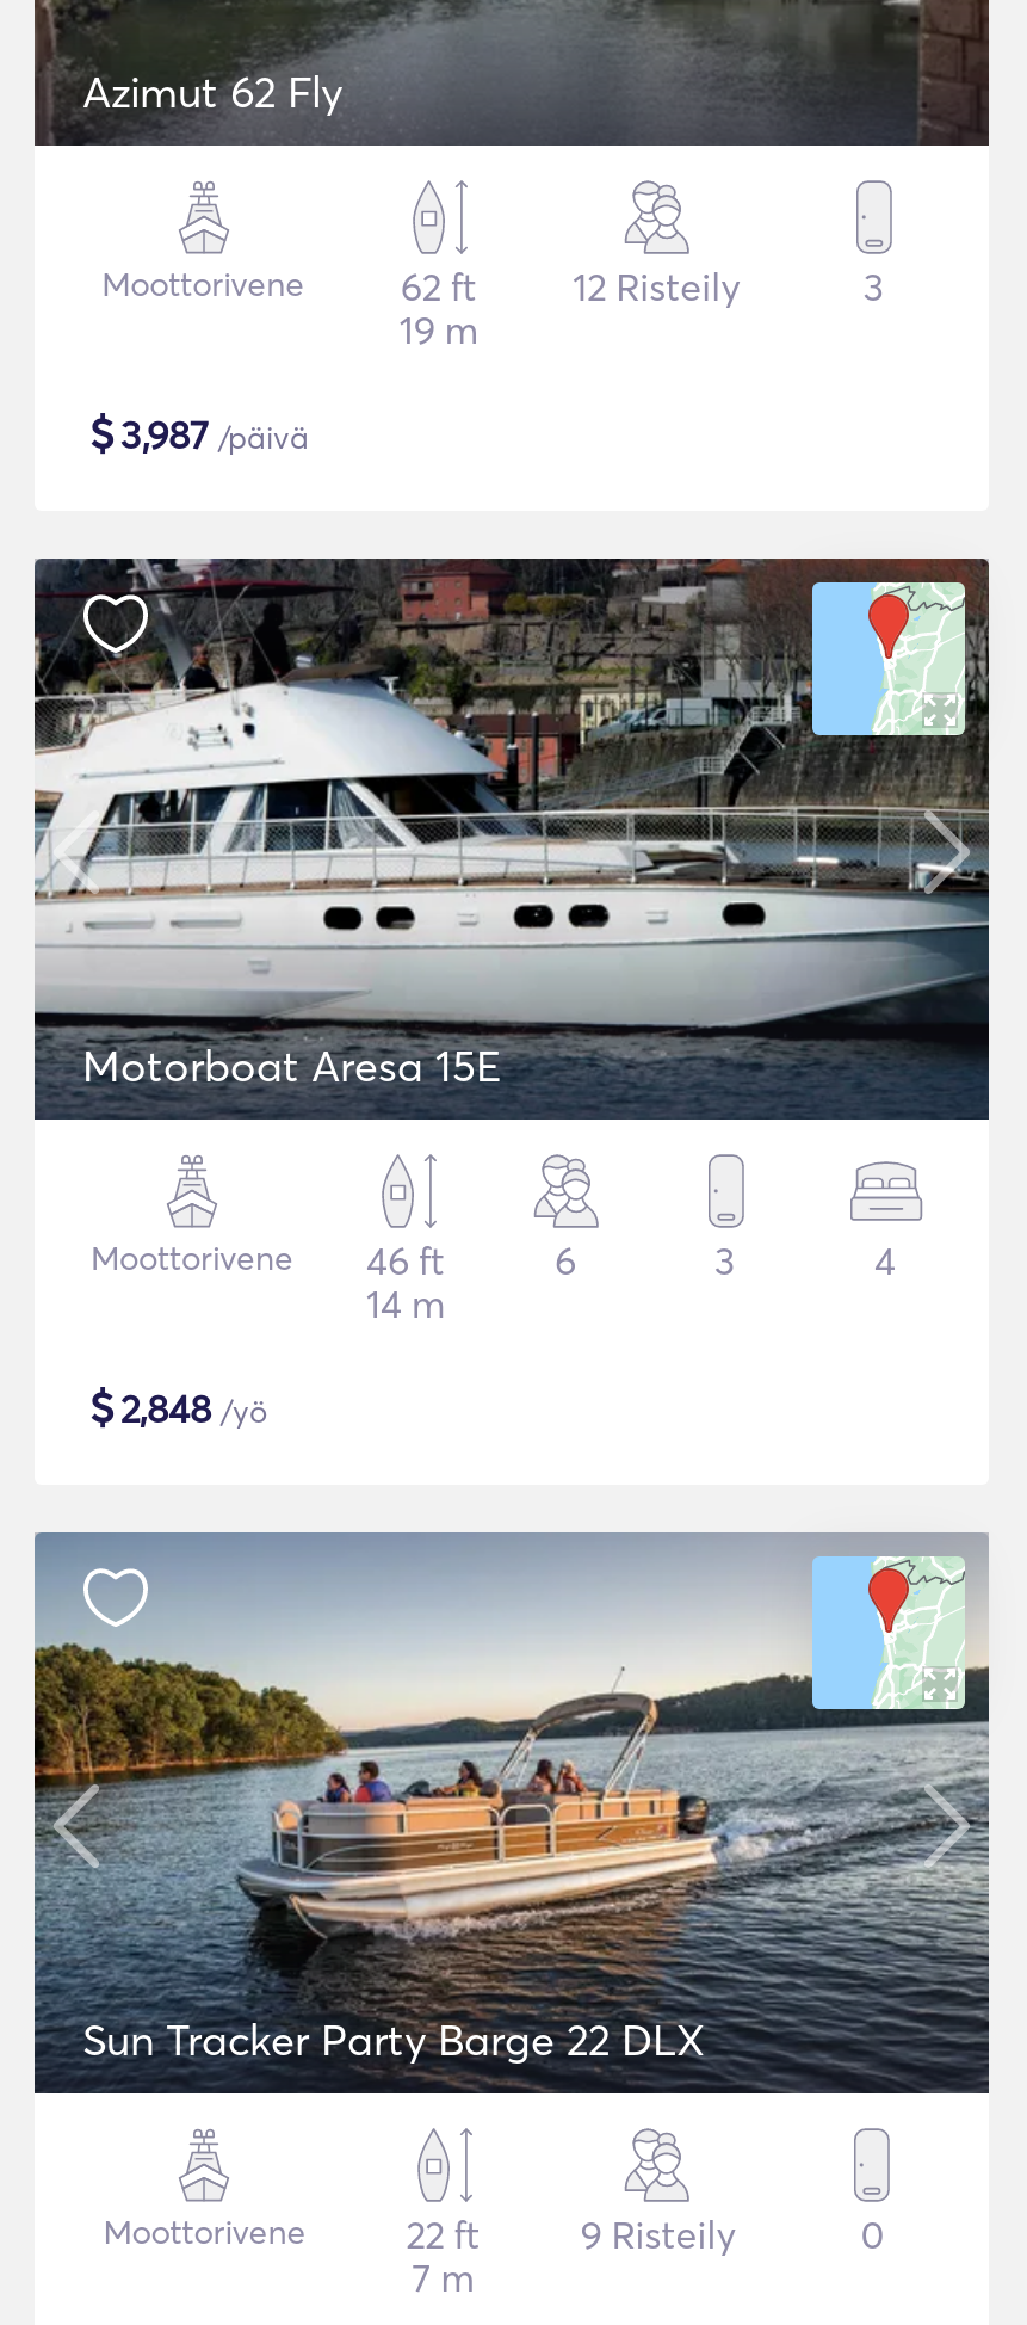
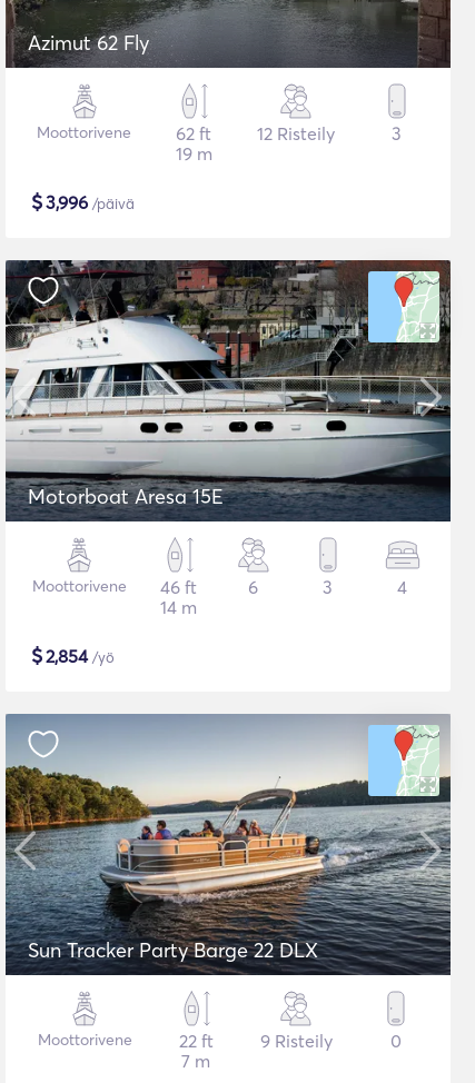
[89,406,309,461] $3,987 /päivä -> [31,189,135,215] $3,996 /päivä
[89,1380,268,1435] $2,848 /yö -> [31,643,115,668] $2,854 /yö

